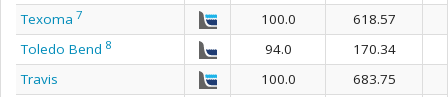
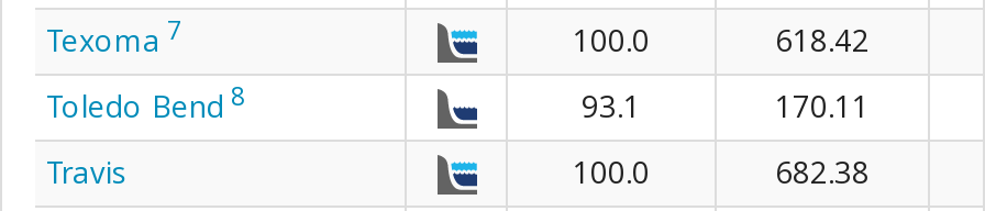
[352,10,395,28] 618.57 -> [775,20,870,60] 618.42
[264,40,291,58] 94.0 -> [582,86,641,126] 93.1
[352,40,395,58] 170.34 -> [775,86,870,126] 170.11
[352,70,395,88] 683.75 -> [775,152,870,192] 682.38

